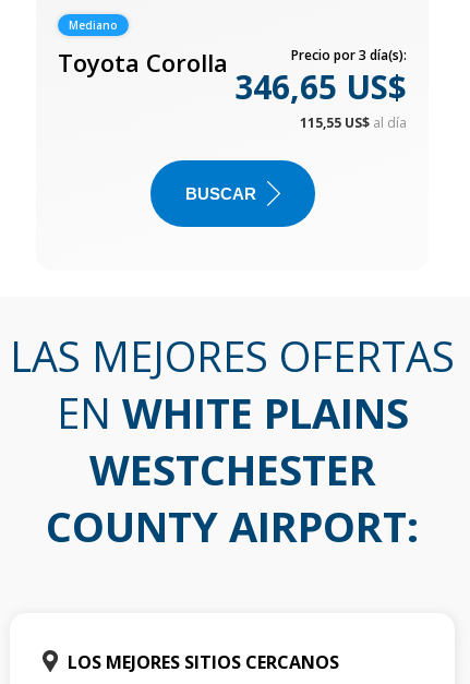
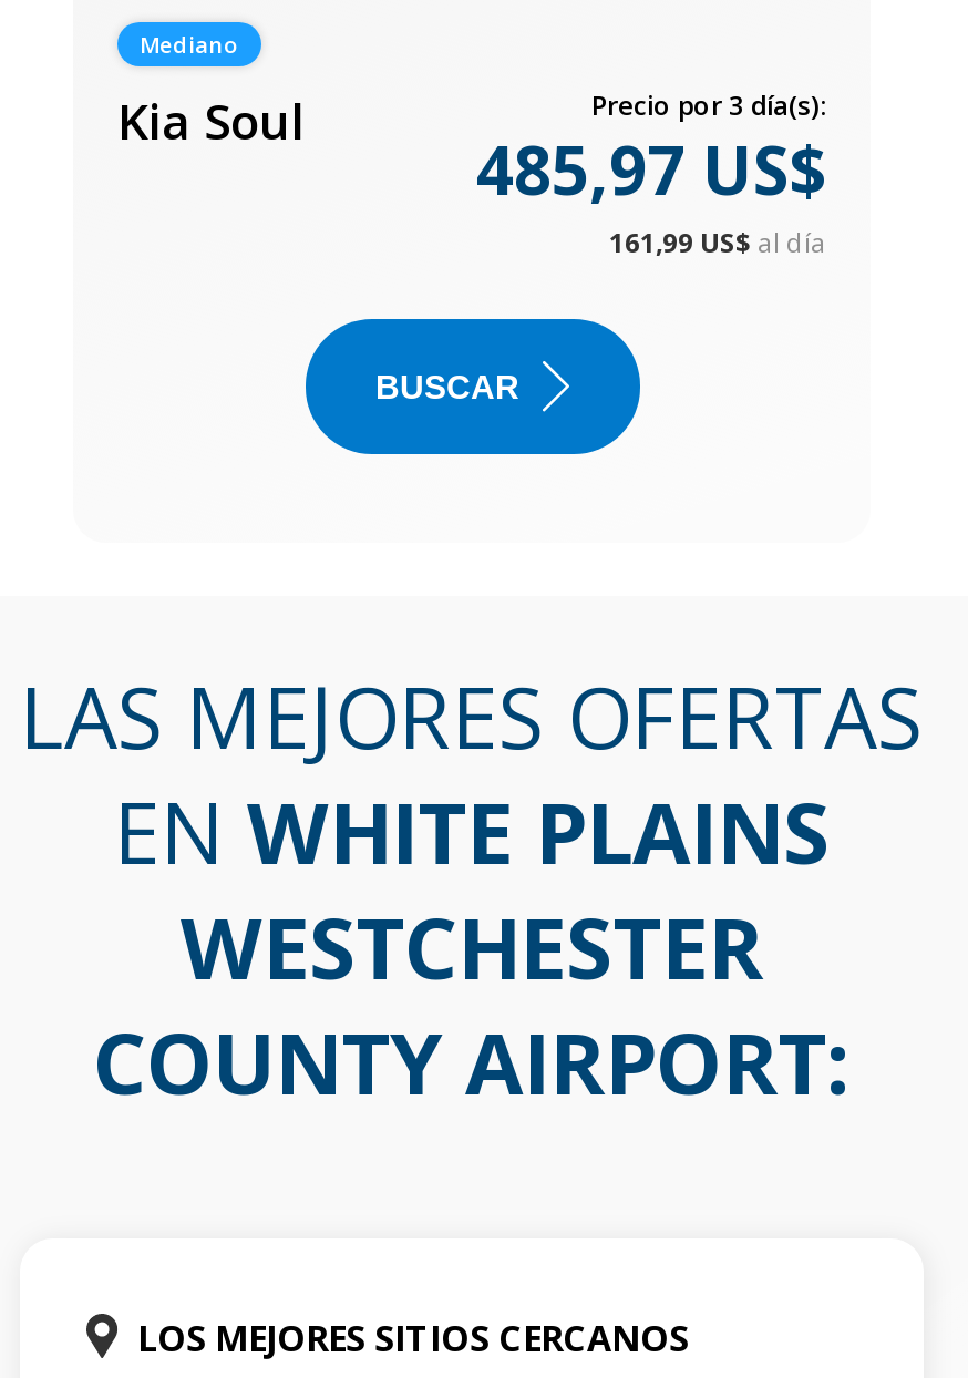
[58,45,228,78] Toyota Corolla -> [117,86,303,152] Kia Soul
[234,64,407,109] 346,65 US$ -> [476,123,826,214] 485,97 US$
[300,113,407,132] 115,55 US$ al día -> [609,223,826,261] 161,99 US$ al día

